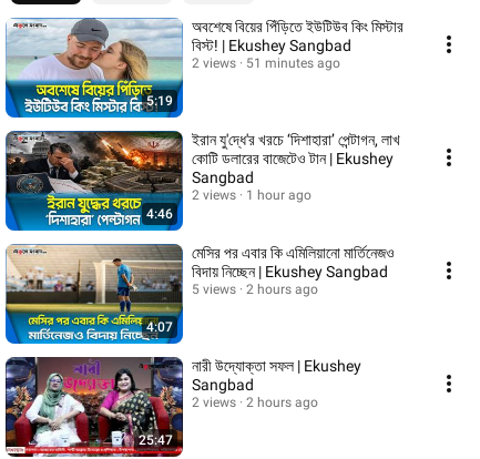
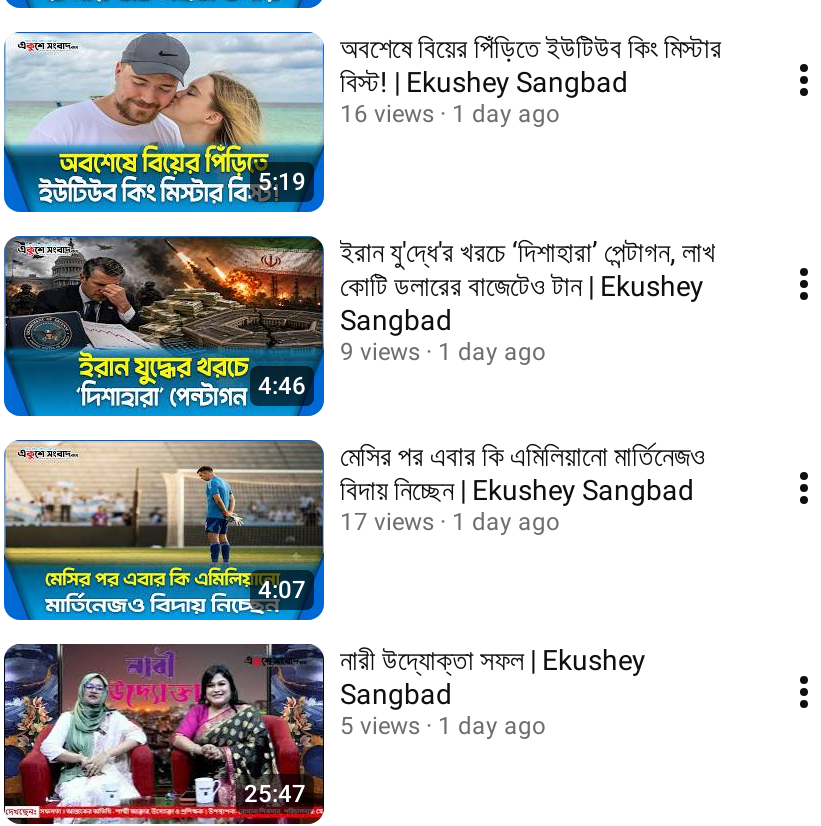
[192,55,236,71] 2 views -> [340,100,434,128] 16 views
[246,55,340,71] 51 minutes ago -> [452,100,560,128] 1 day ago
[192,187,236,203] 2 views -> [340,338,420,366] 9 views
[246,187,312,203] 1 hour ago -> [438,338,546,366] 1 day ago
[192,282,236,297] 5 views -> [340,508,434,536] 17 views
[246,282,318,297] 2 hours ago -> [452,508,560,536] 1 day ago
[192,395,236,410] 2 views -> [340,712,420,740] 5 views
[246,395,318,410] 2 hours ago -> [438,712,546,740] 1 day ago

